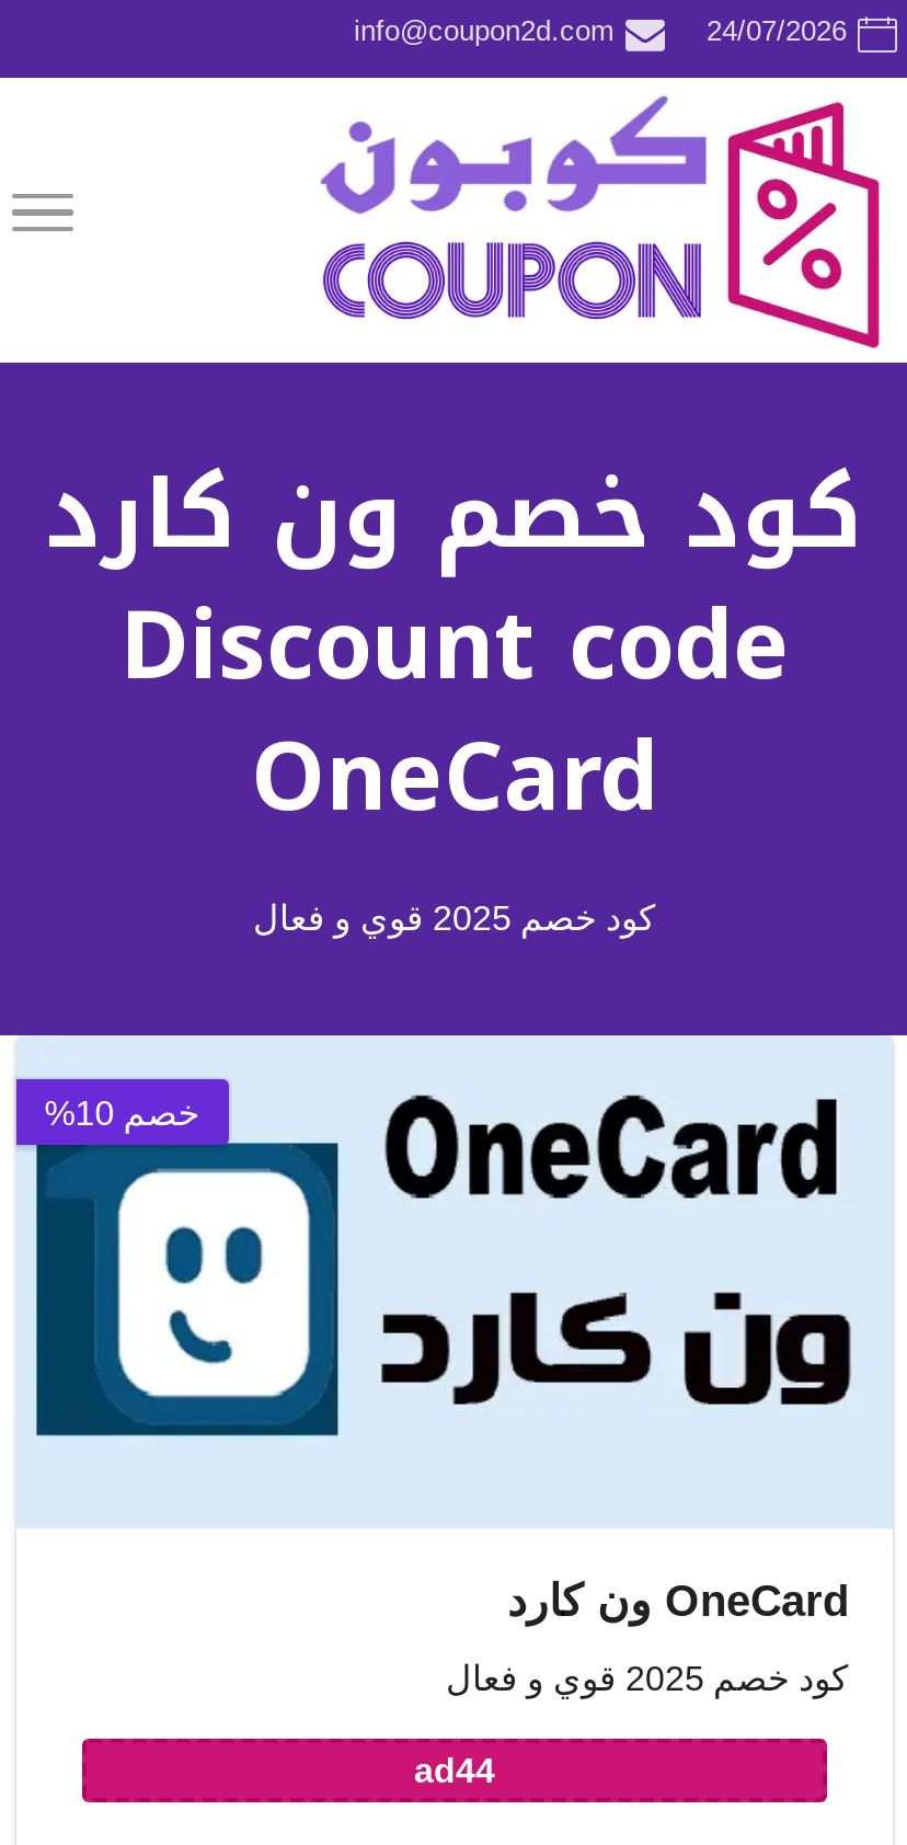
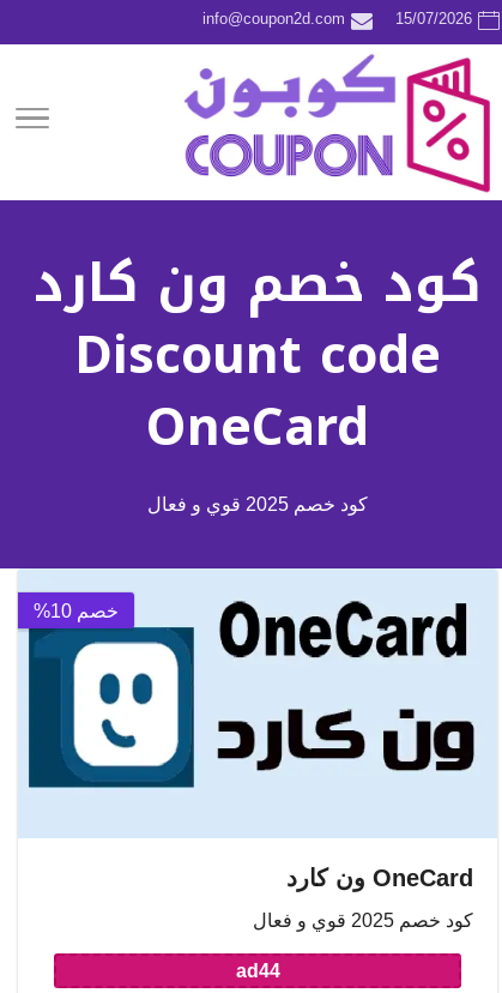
[707,14,847,47] 24/07/2026 -> [395,10,472,28] 15/07/2026

